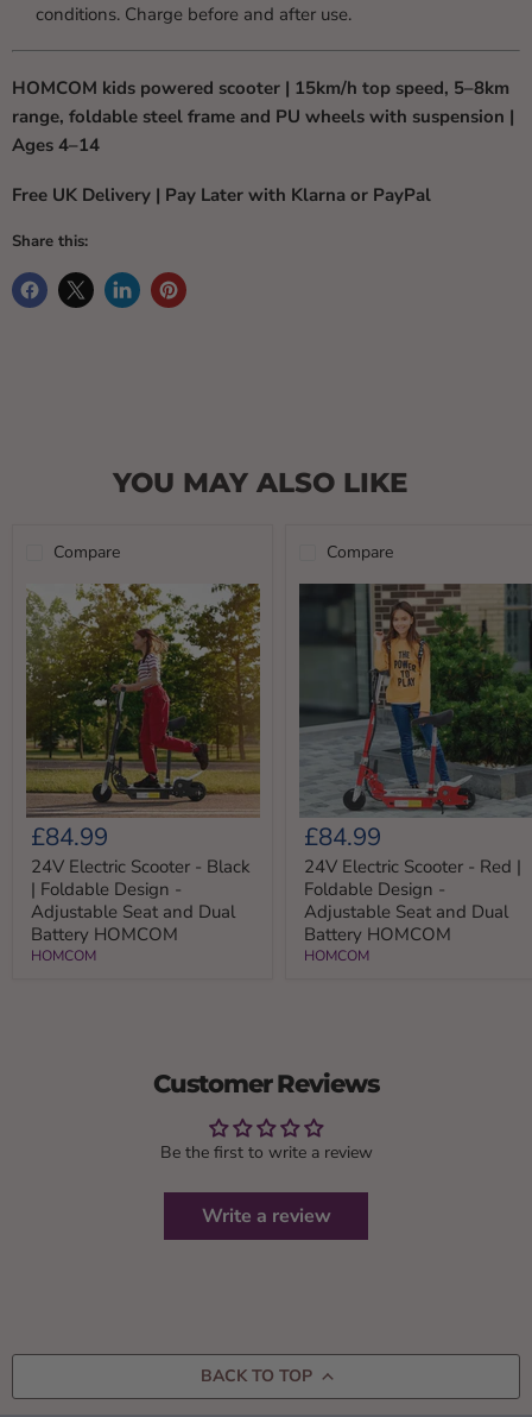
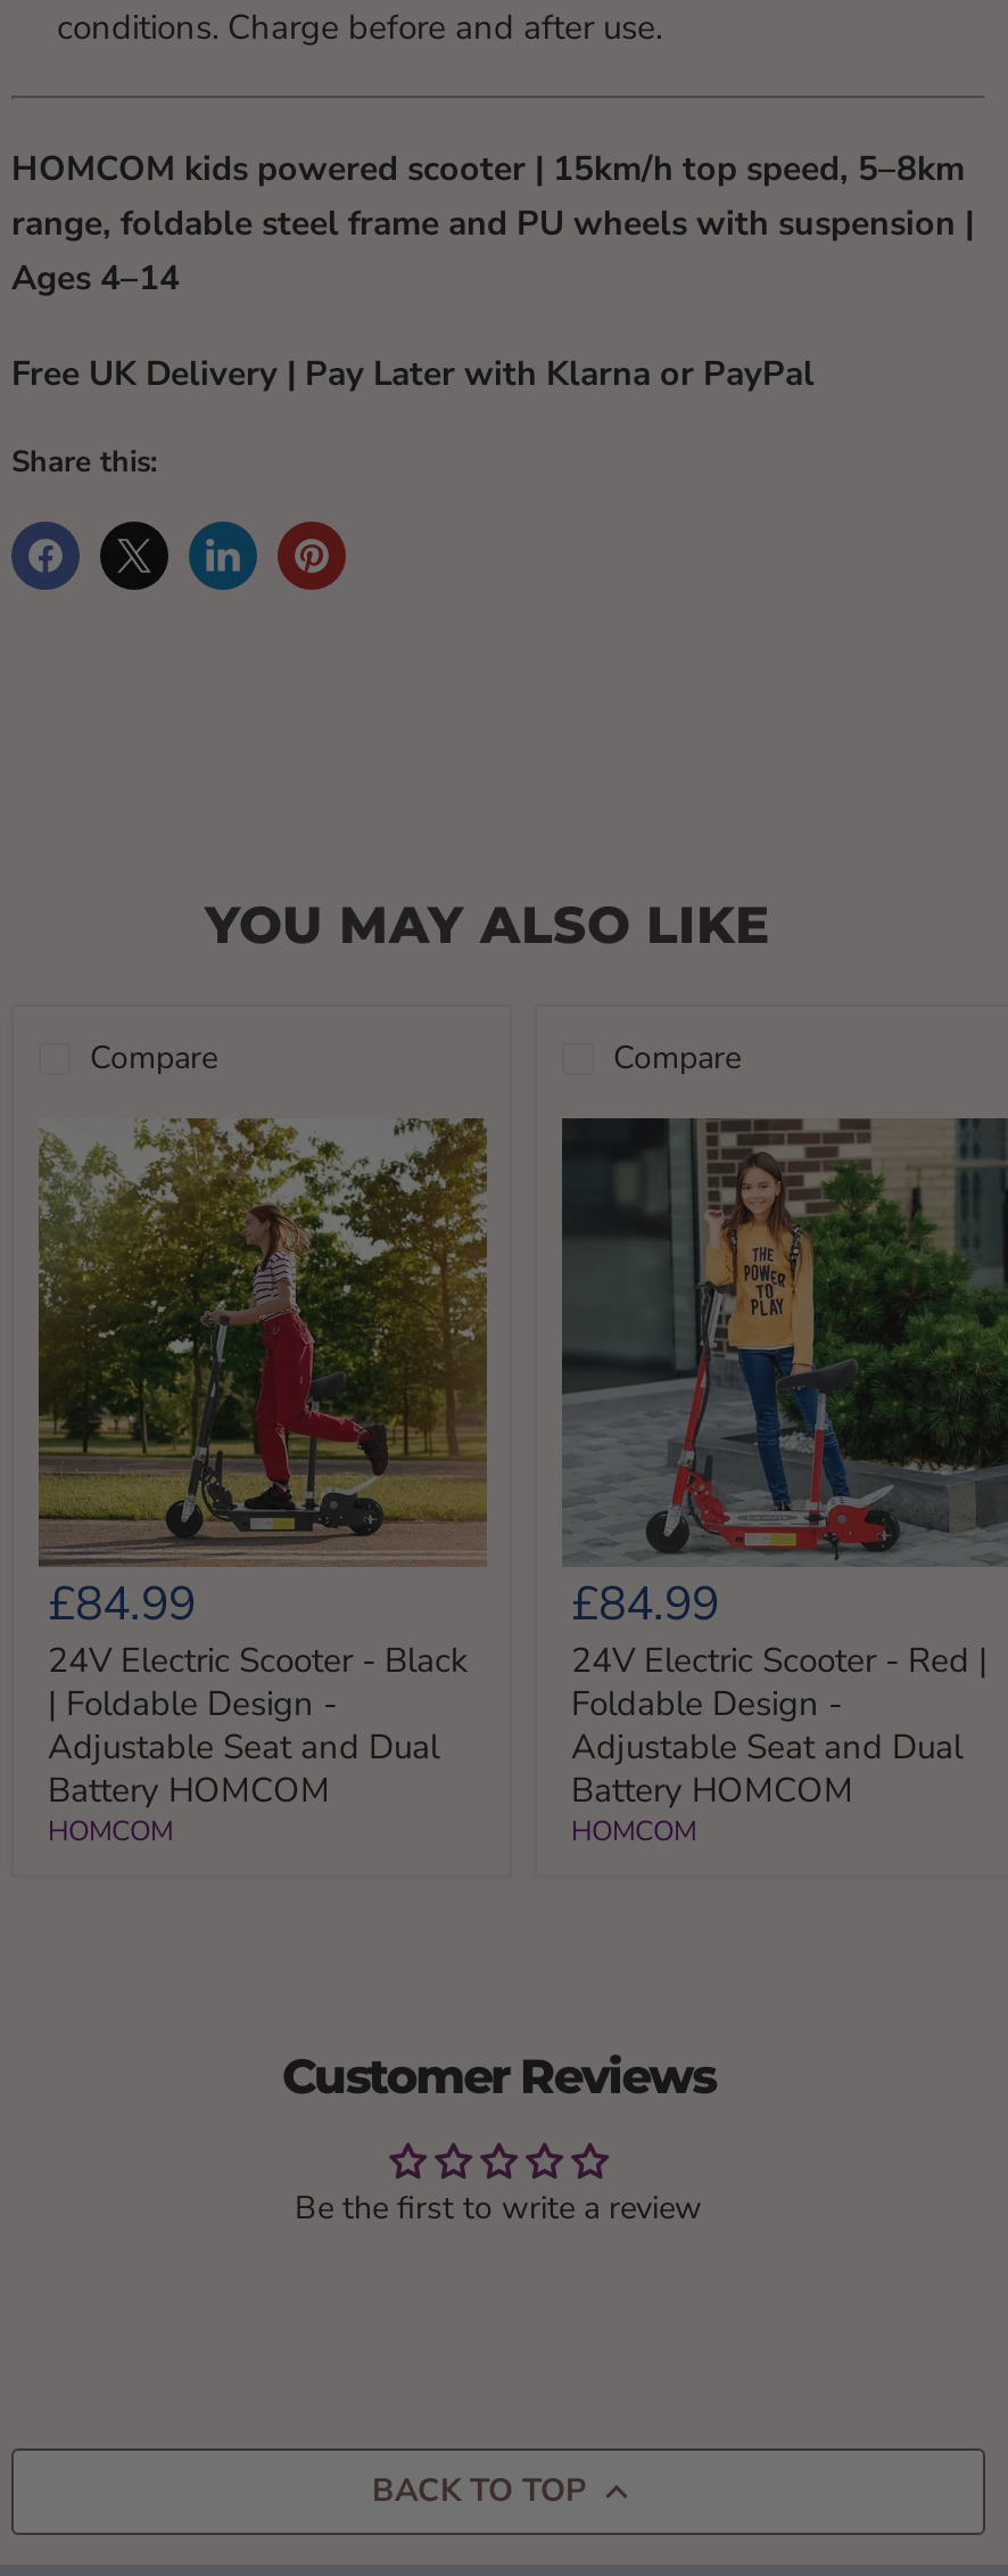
[201,1203,331,1229] Write a review -> none

